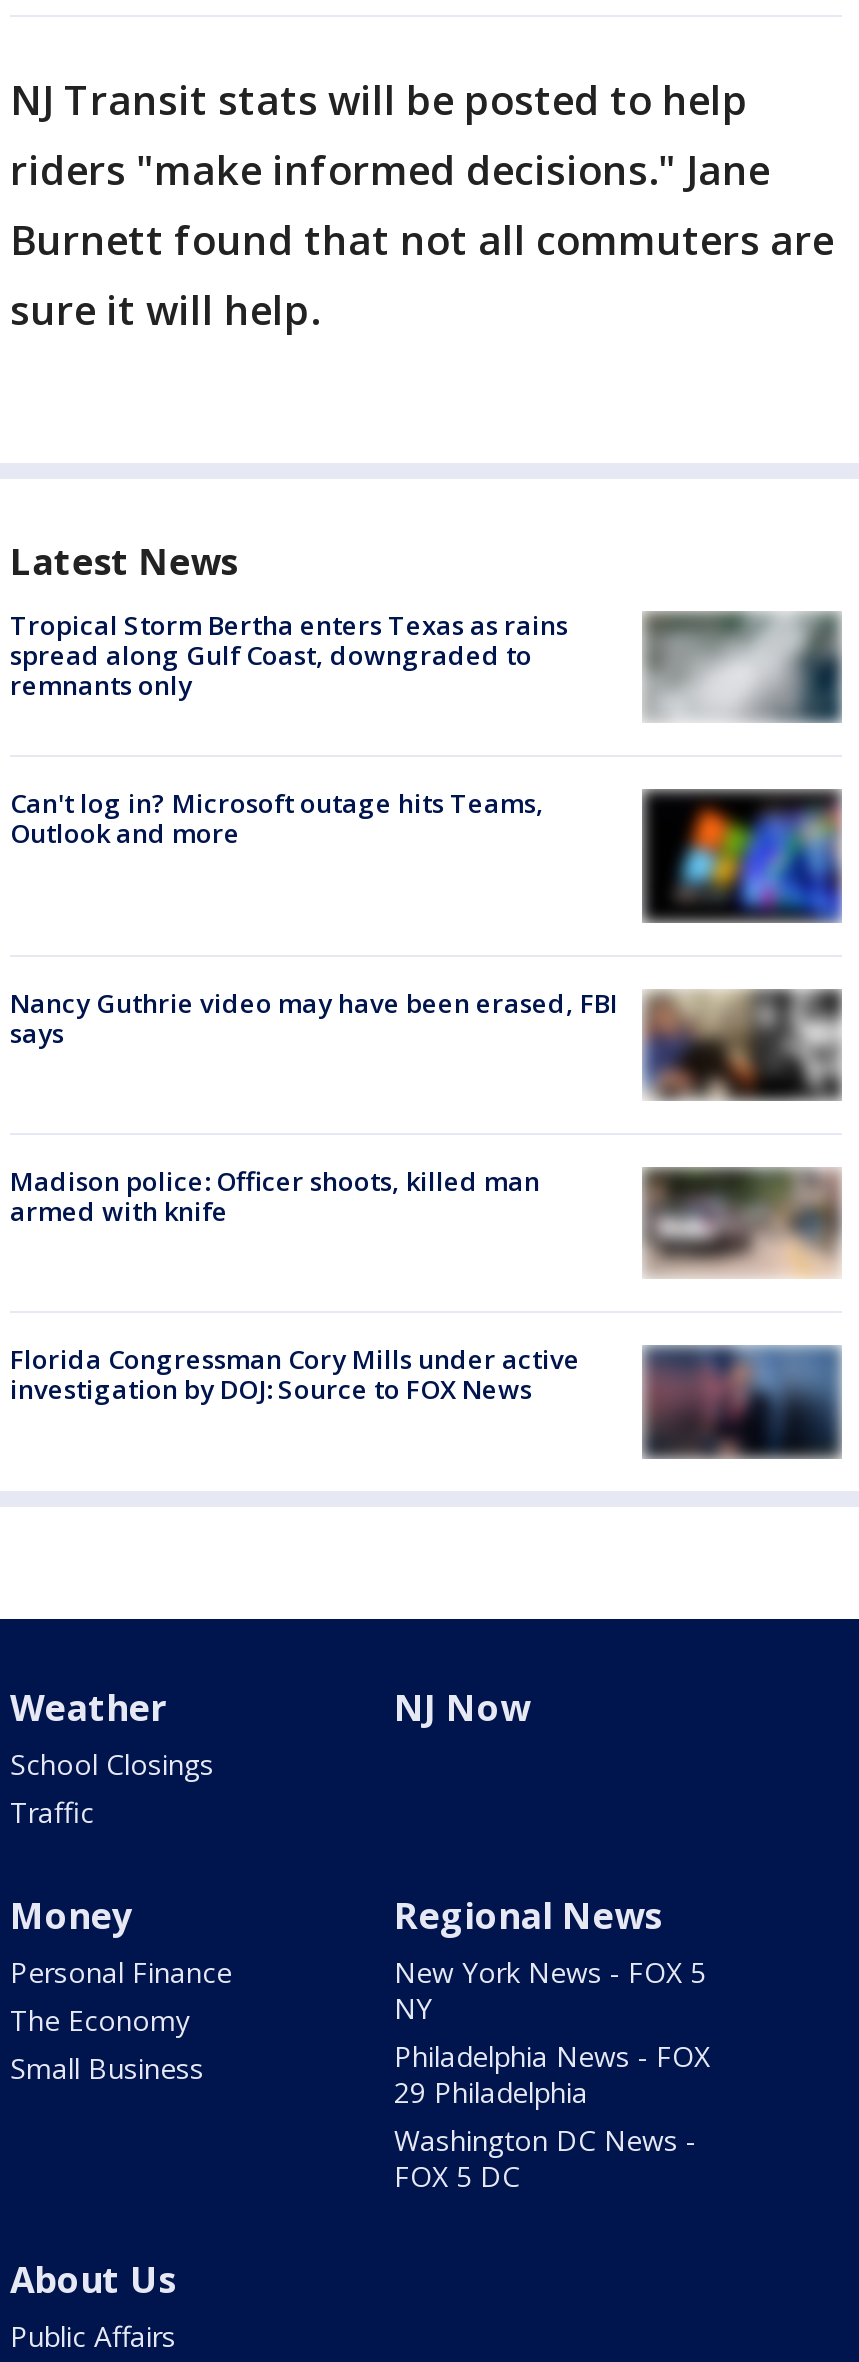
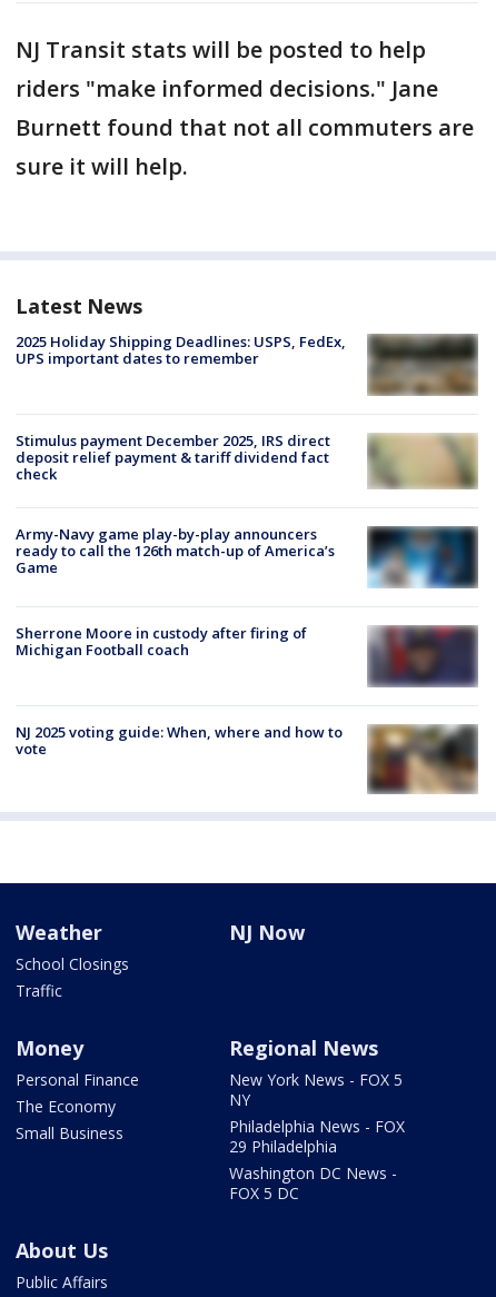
[10,607,840,723] [image] | Tropical Storm Bertha enters Texas as rains | spread along Gulf Coast, downgraded to | remnants only -> [16,331,478,396] [image] | 2025 Holiday Shipping Deadlines: USPS, FedEx, | UPS important dates to remember
[10,785,544,851] Can't log in? Microsoft outage hits Teams, | Outlook and more -> [16,431,330,484] Stimulus payment December 2025, IRS direct | deposit relief payment & tariff dividend fact | check
[640,789,844,925] [image] -> [367,434,478,497] [image]
[10,975,844,1103] [image] | Nancy Guthrie video may have been erased, FBI | says -> [16,524,479,596] [image] | Army-Navy game play-by-play announcers | ready to call the 126th match-up of America’s | Game
[10,1163,540,1229] Madison police: Officer shoots, killed man | armed with knife -> [16,623,307,660] Sherrone Moore in custody after firing of | Michigan Football coach
[642,1153,842,1279] [image] -> [368,625,478,694] [image]
[10,1331,842,1461] [image] | Florida Congressman Cory Mills under active | investigation by DOJ: Source to FOX News -> [16,722,478,795] [image] | NJ 2025 voting guide: When, where and how to | vote

